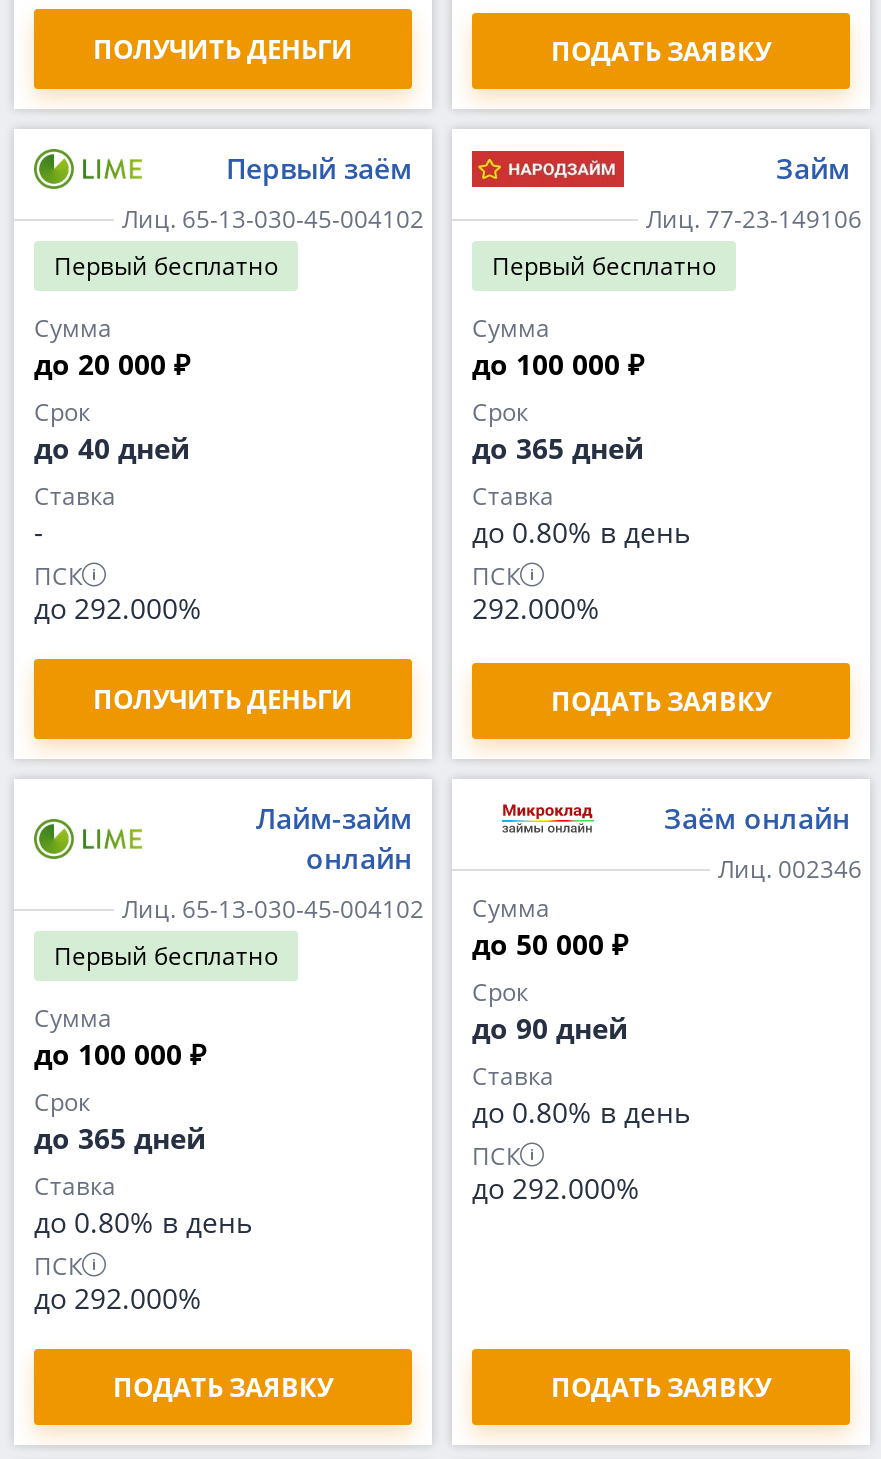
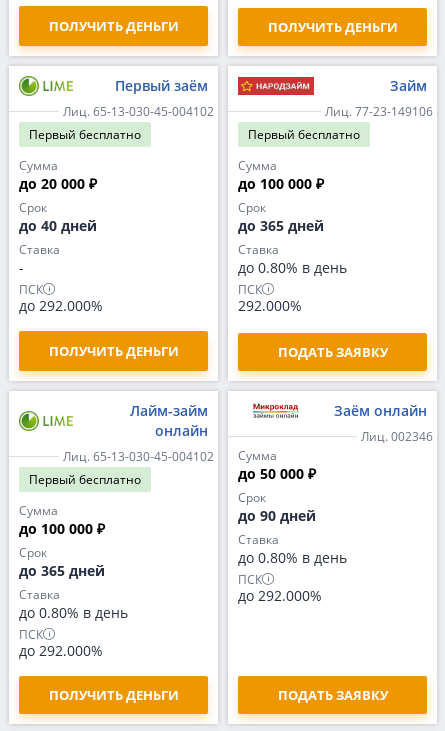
[551,33,771,69] ПОДАТЬ ЗАЯВКУ -> [267,18,397,36] ПОЛУЧИТЬ ДЕНЬГИ
[113,1369,333,1405] ПОДАТЬ ЗАЯВКУ -> [48,686,178,704] ПОЛУЧИТЬ ДЕНЬГИ

